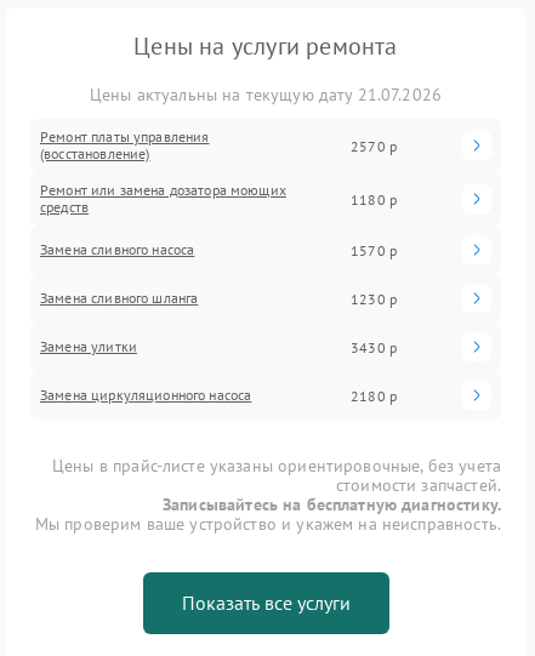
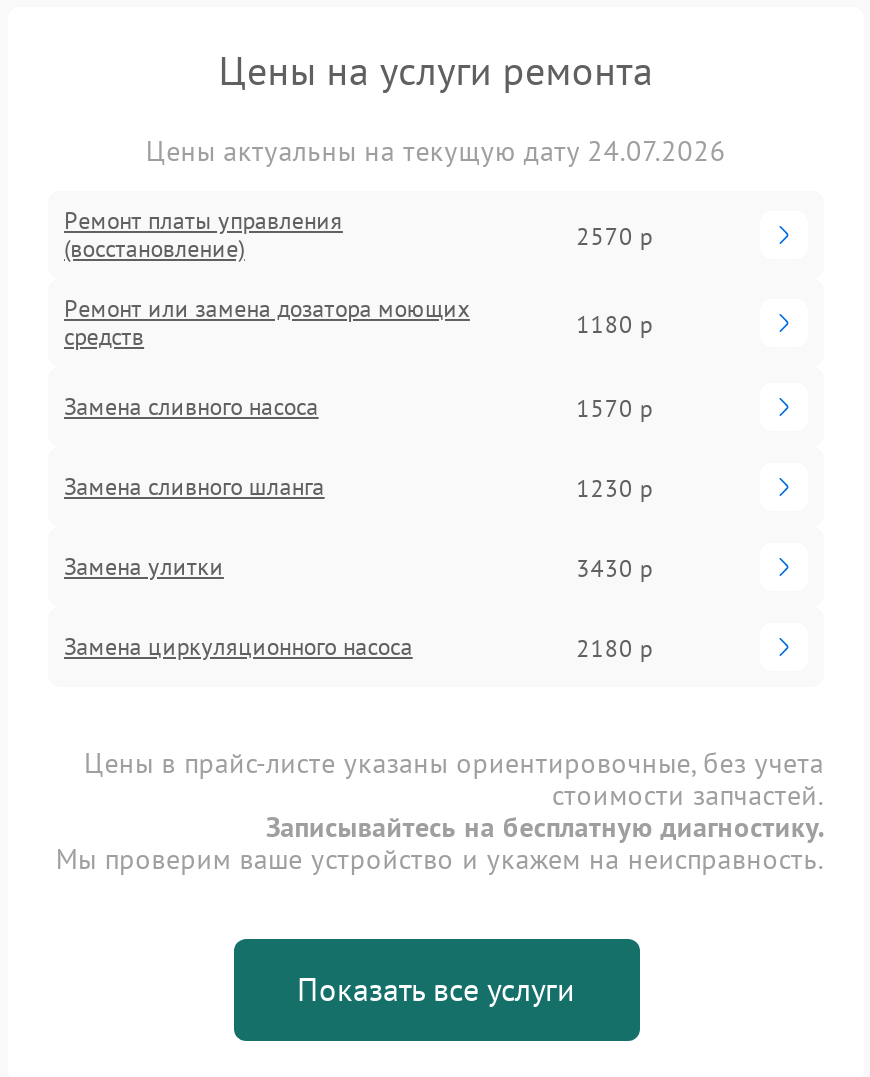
[90,84,442,105] Цены актуальны на текущую дату 21.07.2026 -> [146,133,726,169] Цены актуальны на текущую дату 24.07.2026

